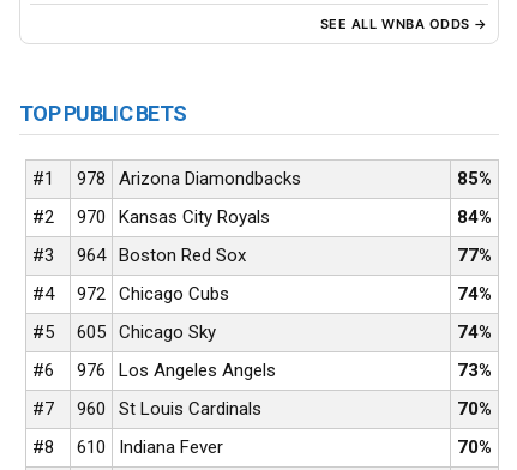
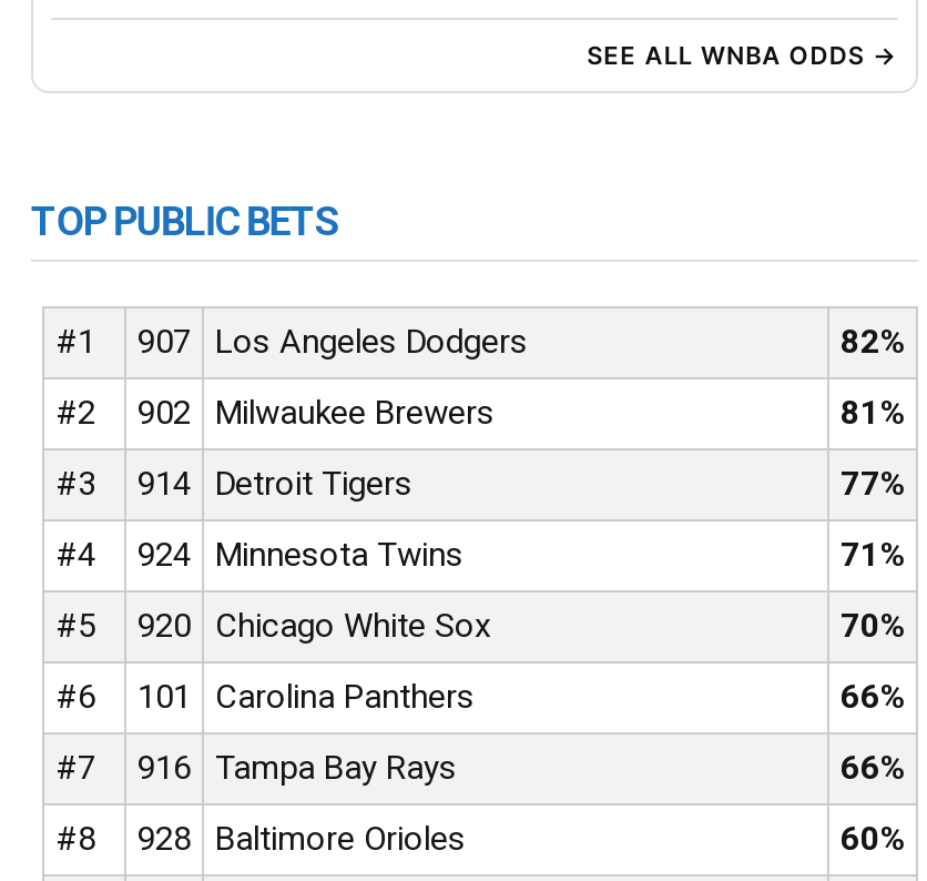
[77,168,492,189] 978 | Arizona Diamondbacks | 85% -> [137,322,905,362] 907 | Los Angeles Dodgers | 82%
[77,206,492,228] 970 | Kansas City Royals | 84% -> [137,393,905,433] 902 | Milwaukee Brewers | 81%
[77,245,246,266] 964 | Boston Red Sox -> [137,464,412,504] 914 | Detroit Tigers
[77,283,492,305] 972 | Chicago Cubs | 74% -> [137,535,905,575] 924 | Minnesota Twins | 71%
[77,321,492,343] 605 | Chicago Sky | 74% -> [137,606,905,646] 920 | Chicago White Sox | 70%
[77,360,492,381] 976 | Los Angeles Angels | 73% -> [137,677,905,717] 101 | Carolina Panthers | 66%
[77,398,492,420] 960 | St Louis Cardinals | 70% -> [137,748,905,788] 916 | Tampa Bay Rays | 66%
[77,436,492,458] 610 | Indiana Fever | 70% -> [137,819,905,859] 928 | Baltimore Orioles | 60%

